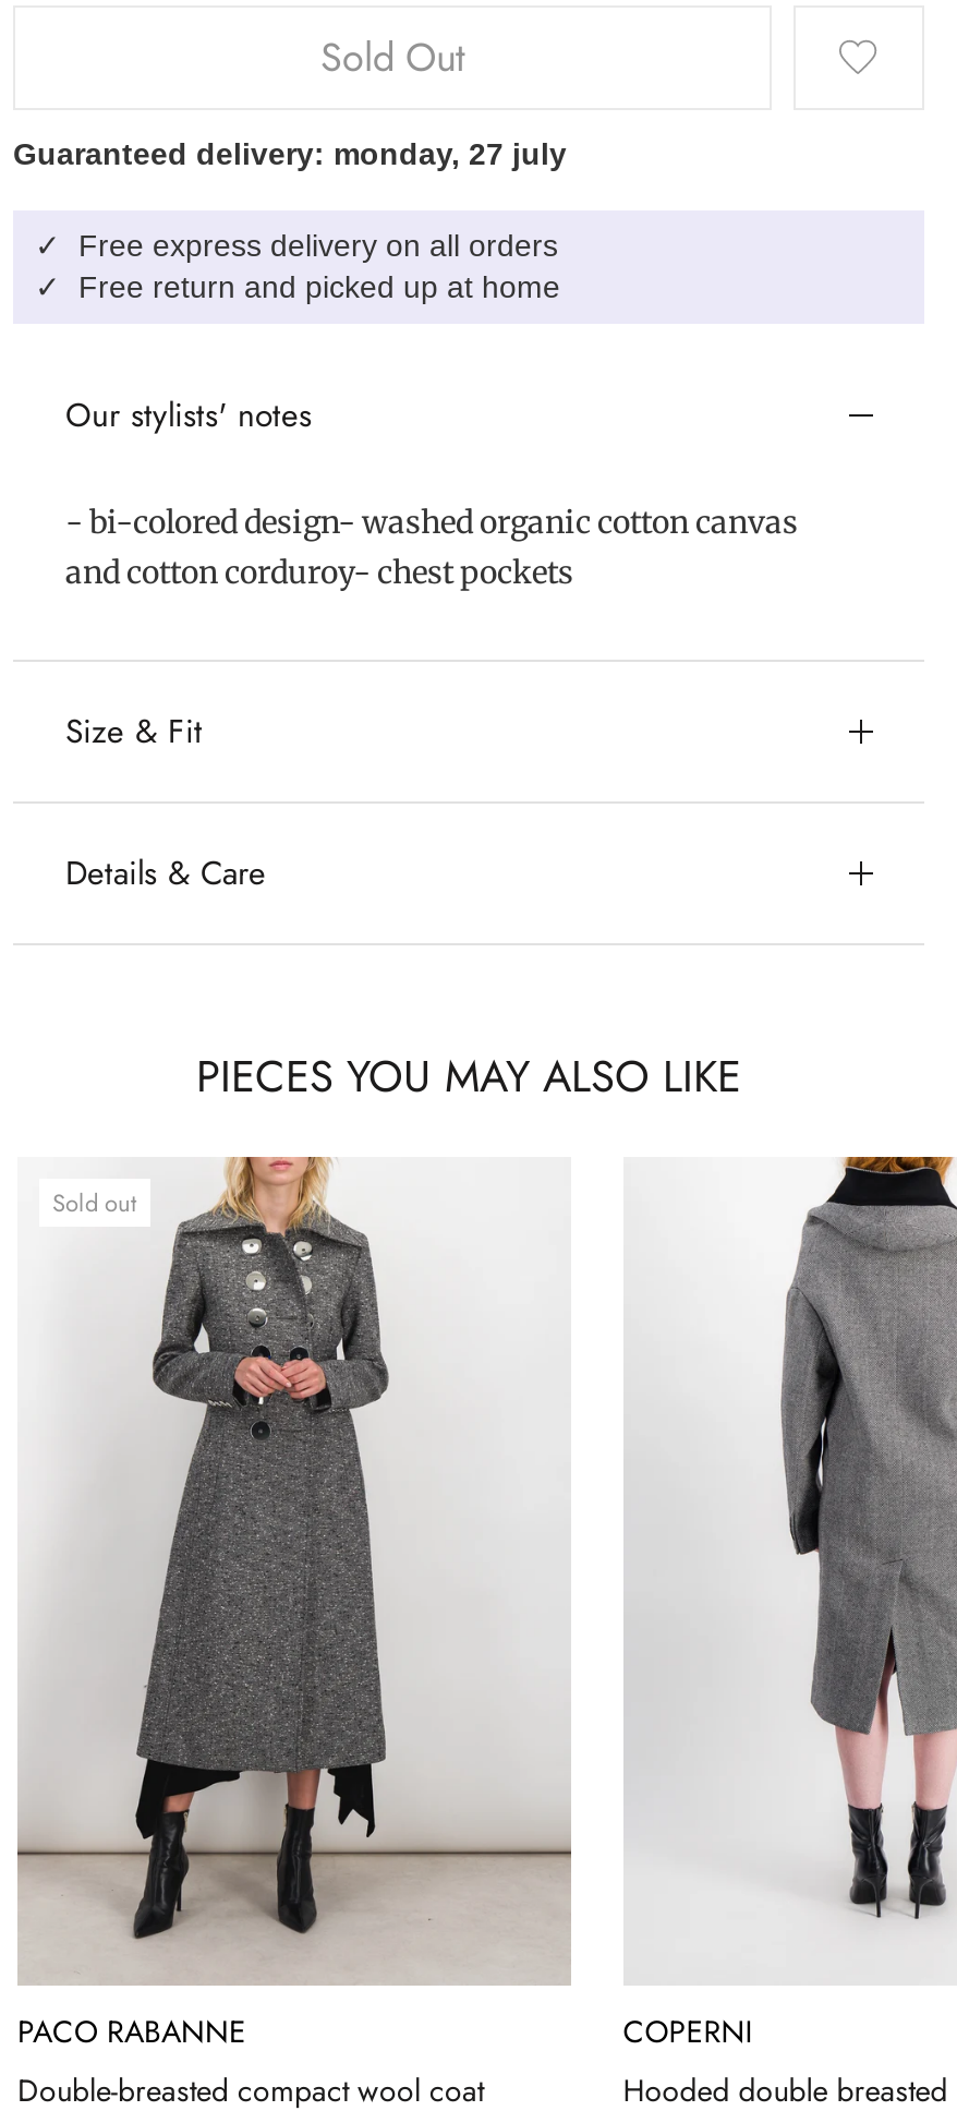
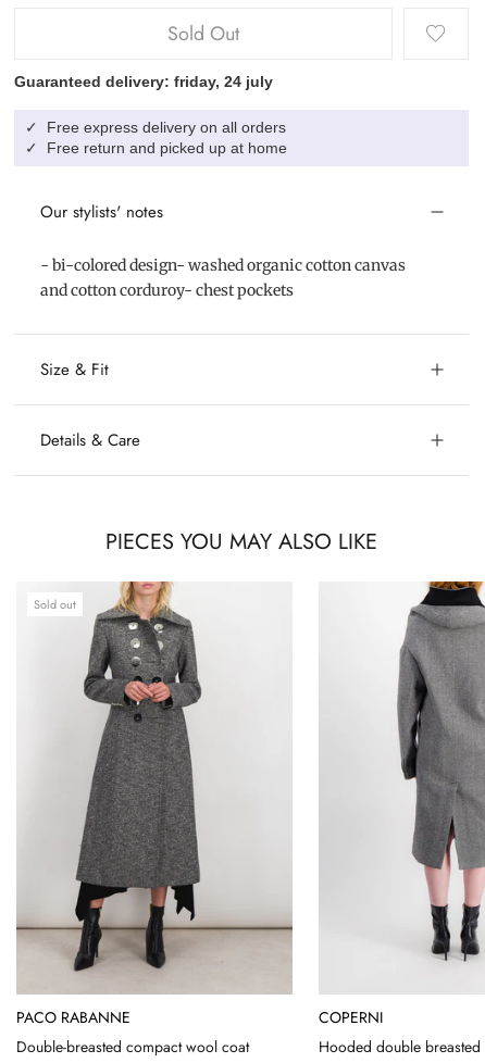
[13,137,567,172] Guaranteed delivery: monday, 27 july -> [14,73,273,91] Guaranteed delivery: friday, 24 july

